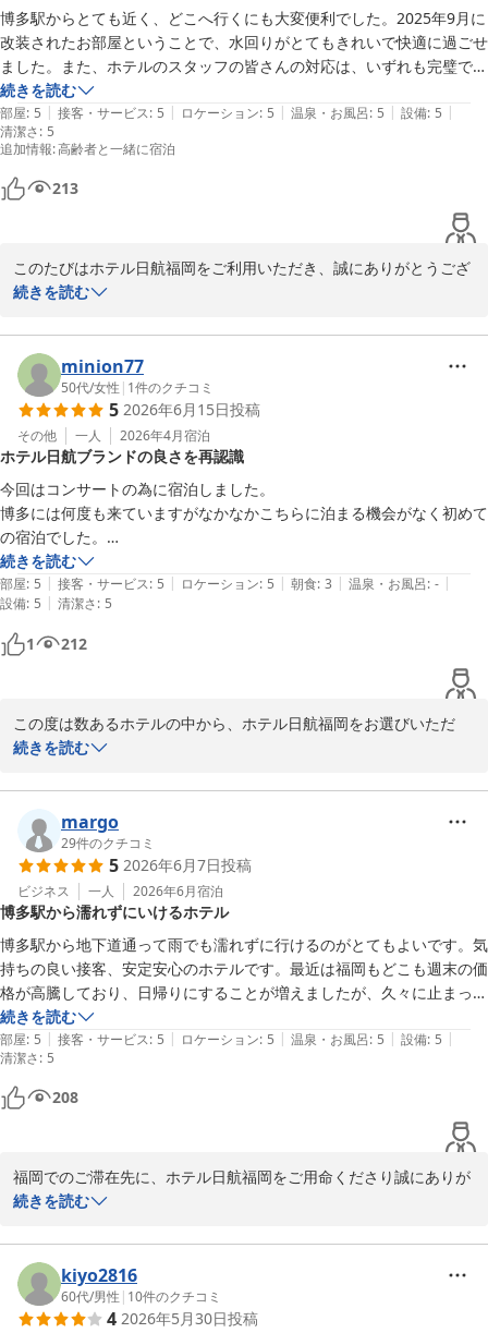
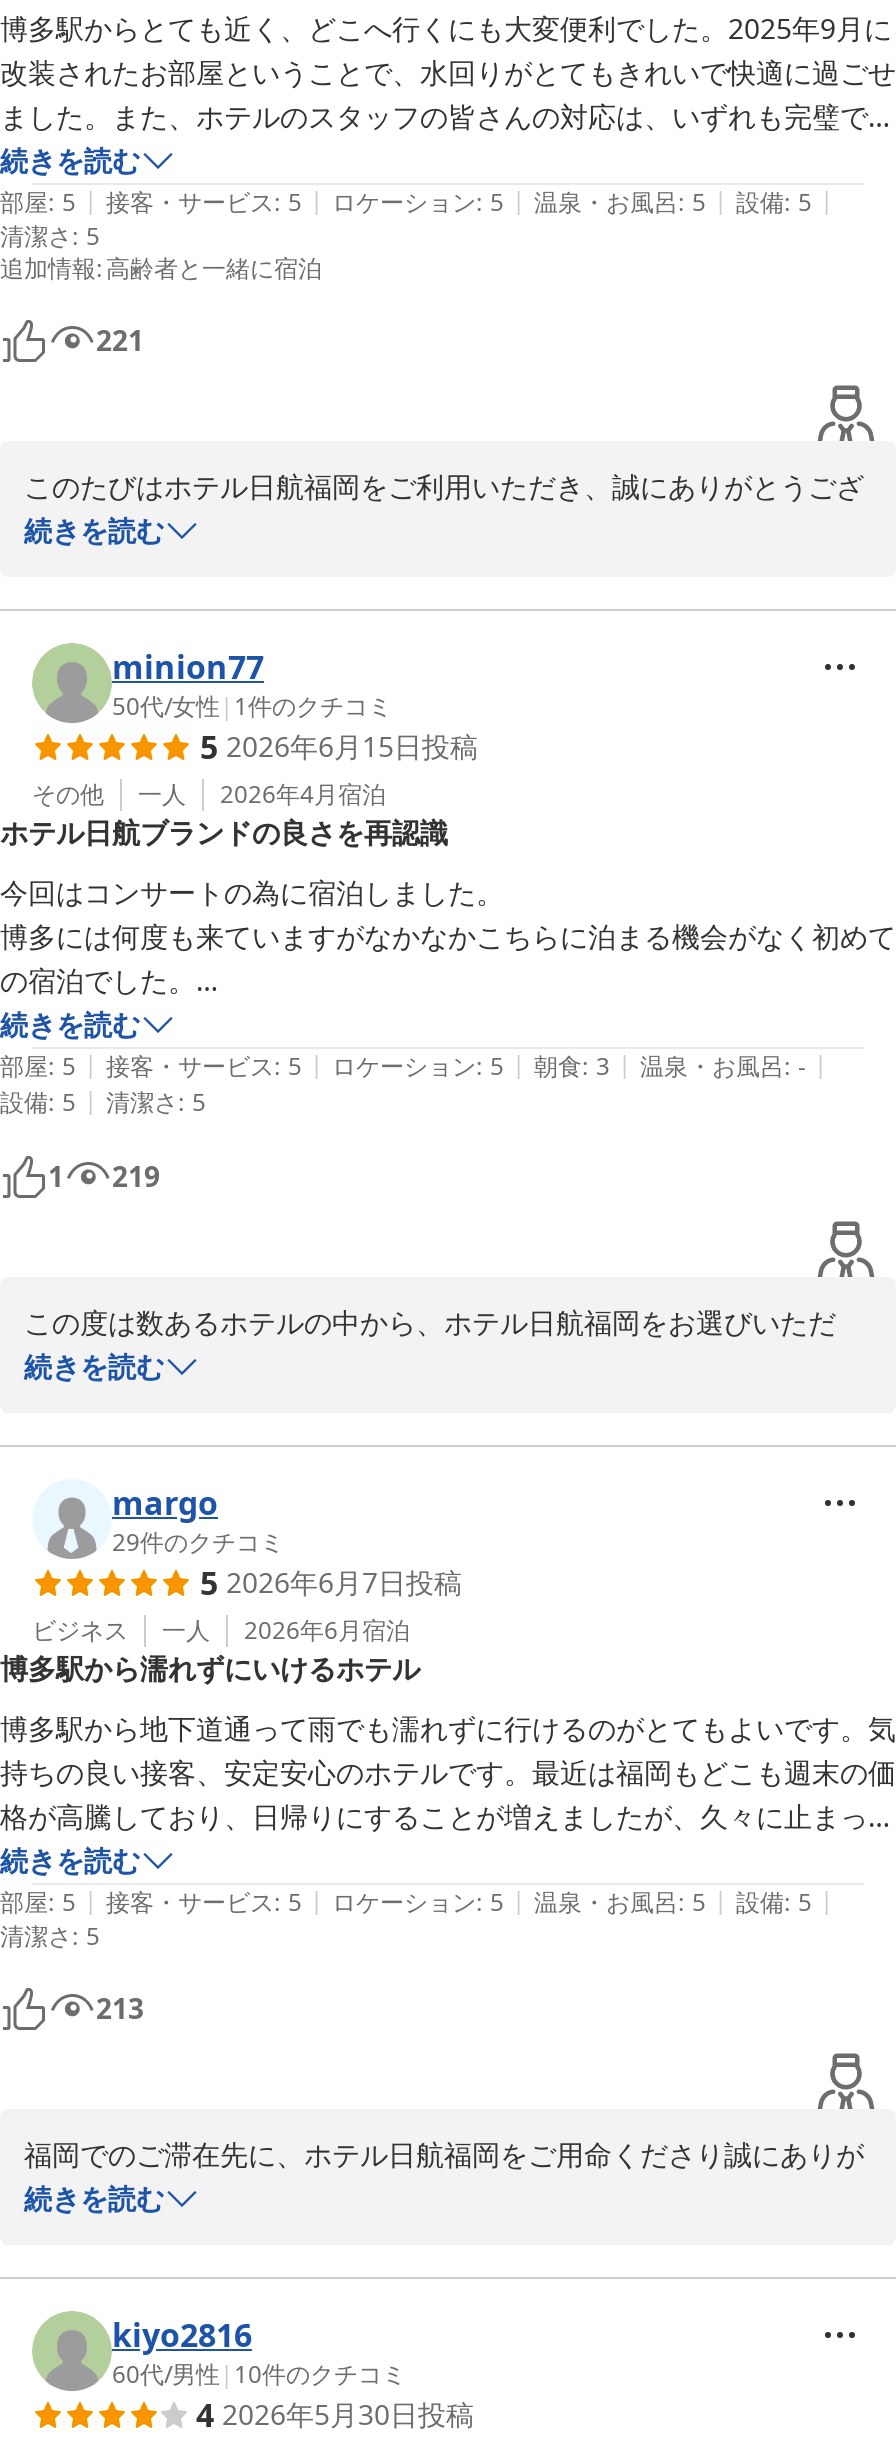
[52,178,78,198] 213 -> [96,321,144,359] 221
[26,633,87,654] 1 212 -> [48,1157,160,1195] 1 219
[52,1087,78,1107] 208 -> [96,1989,144,2027] 213

